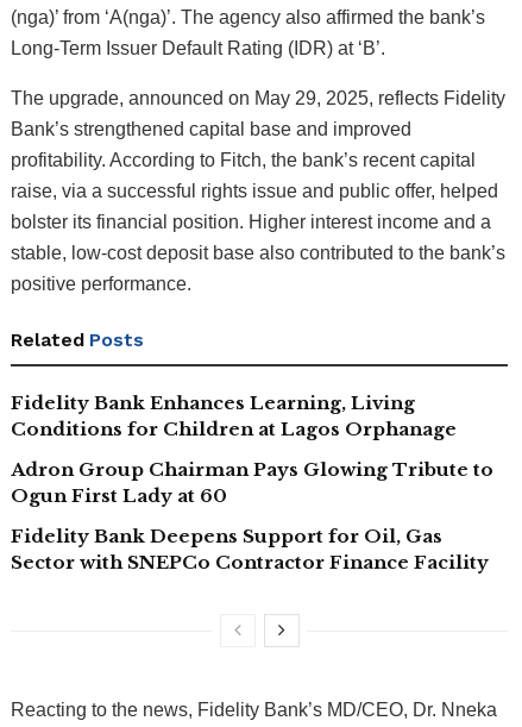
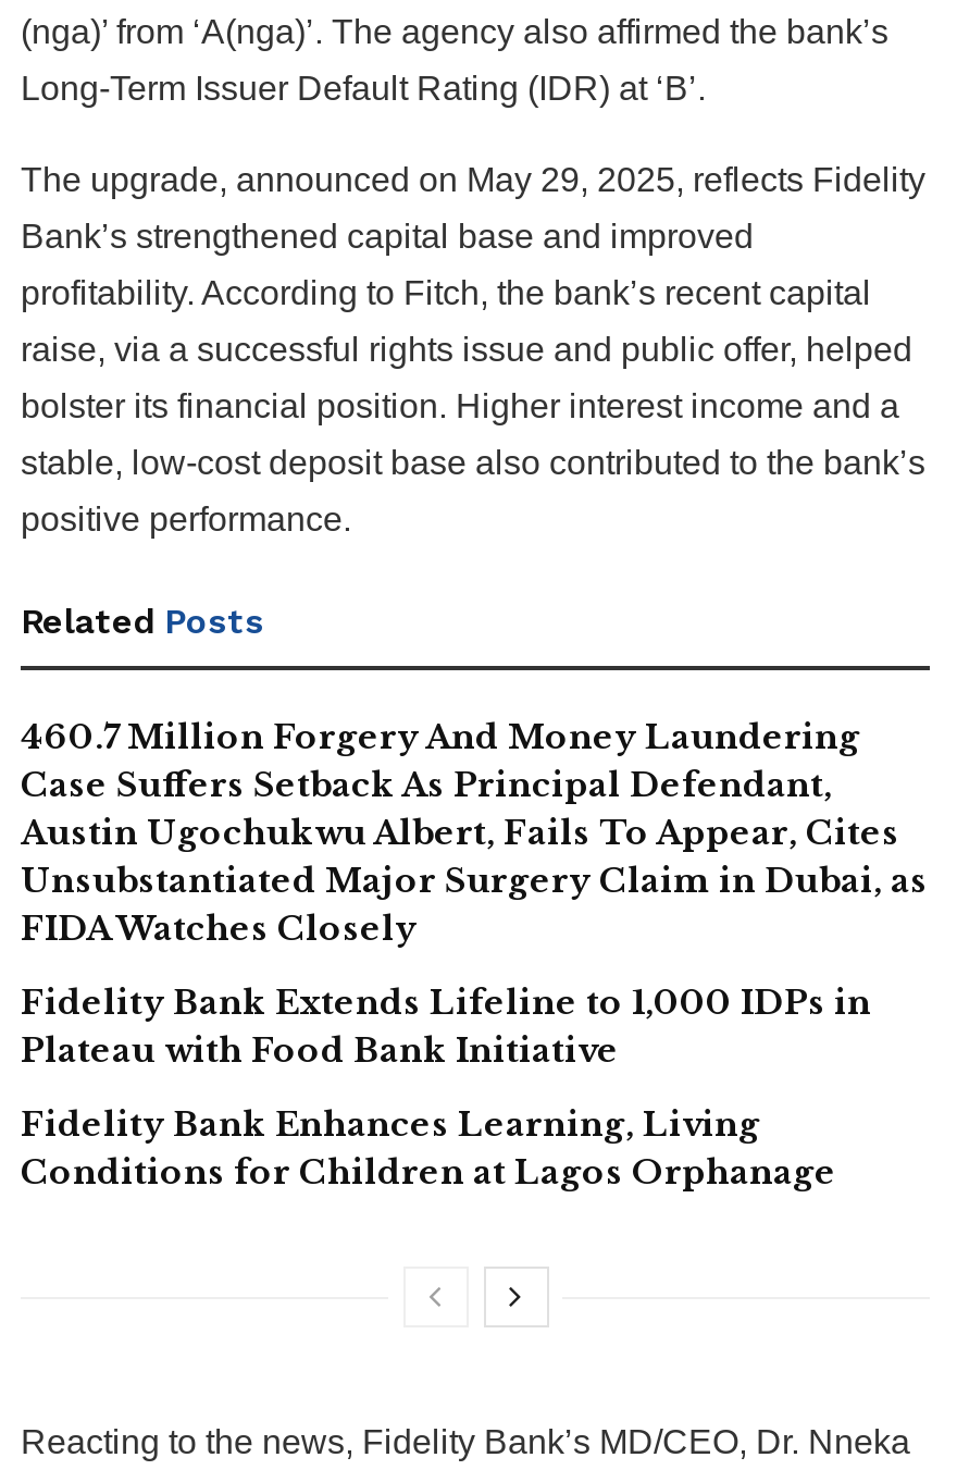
none -> [21,716,928,1071] 460.7 Million Forgery And Money Laundering | Case Suffers Setback As Principal Defendant, | Austin Ugochukwu Albert, Fails To Appear, Cites | Unsubstantiated Major Surgery Claim in Dubai, as | FIDA Watches Closely | Fidelity Bank Extends Lifeline to 1,000 IDPs in | Plateau with Food Bank Initiative
moved [11,392,457,440] -> [21,1104,836,1193]: Fidelity Bank Enhances Learning, Living | Conditions for Children at Lagos Orphanage
[11,458,493,574] Adron Group Chairman Pays Glowing Tribute to | Ogun First Lady at 60 | Fidelity Bank Deepens Support for Oil, Gas | Sector with SNEPCo Contractor Finance Facility -> none

